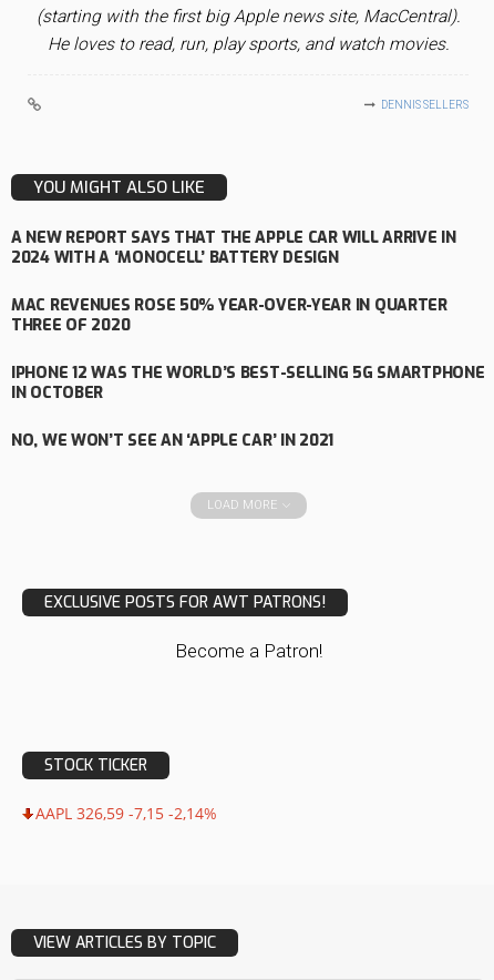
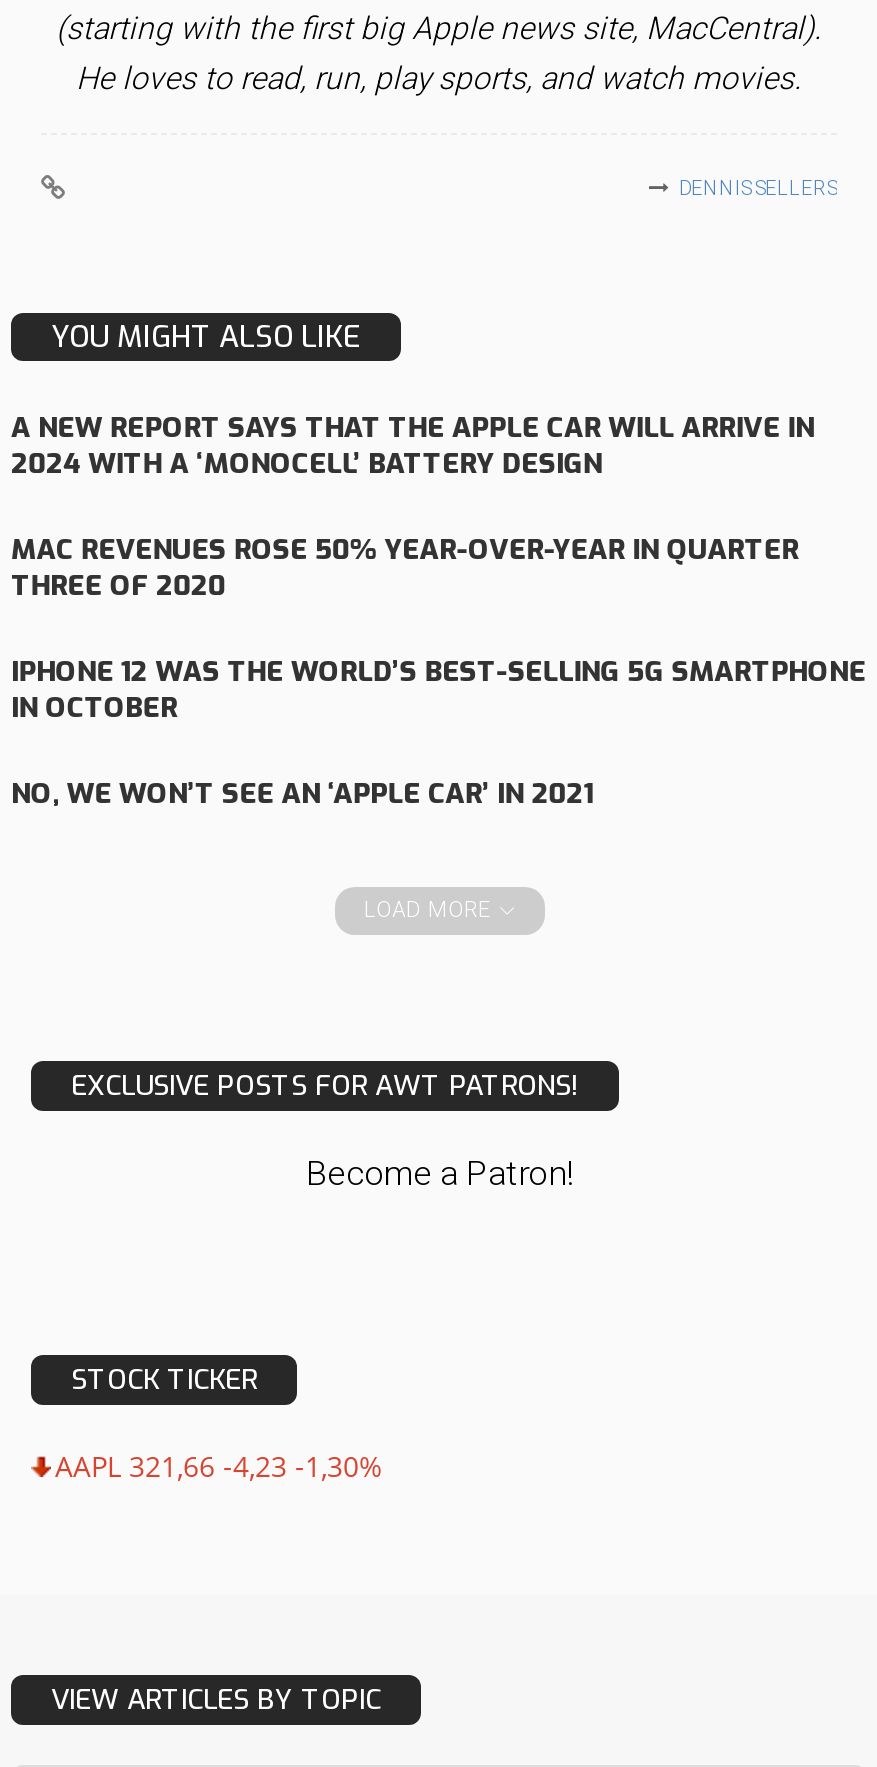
[35,803,217,824] AAPL 326,59 -7,15 -2,14% -> [55,1447,383,1485] AAPL 321,66 -4,23 -1,30%

